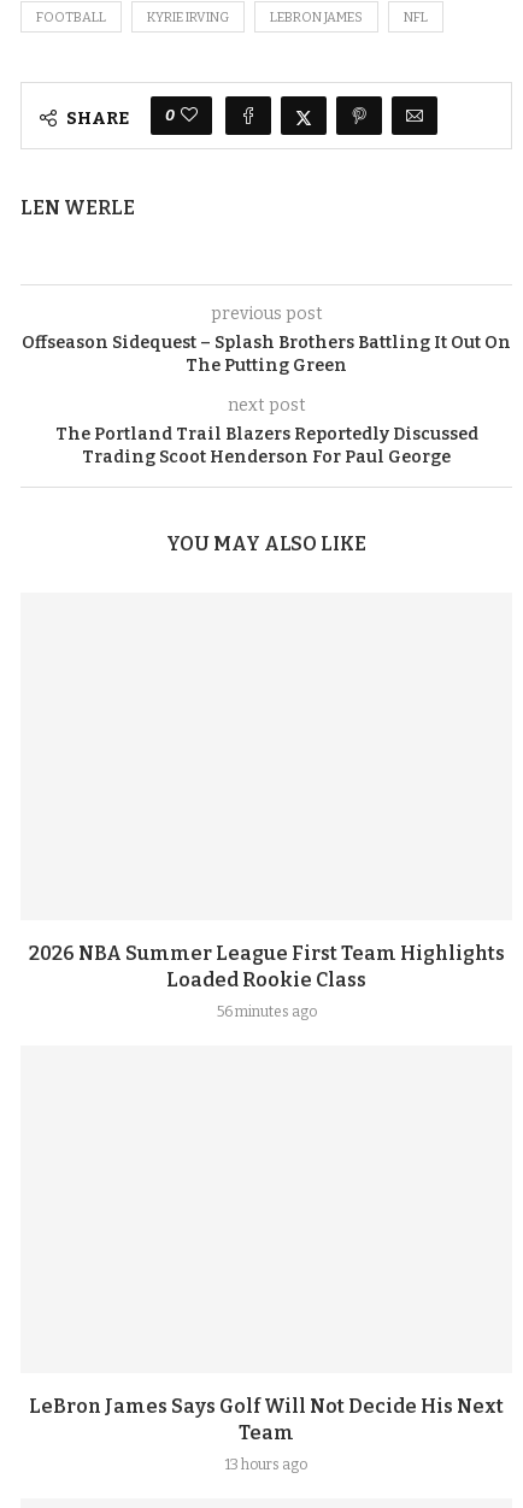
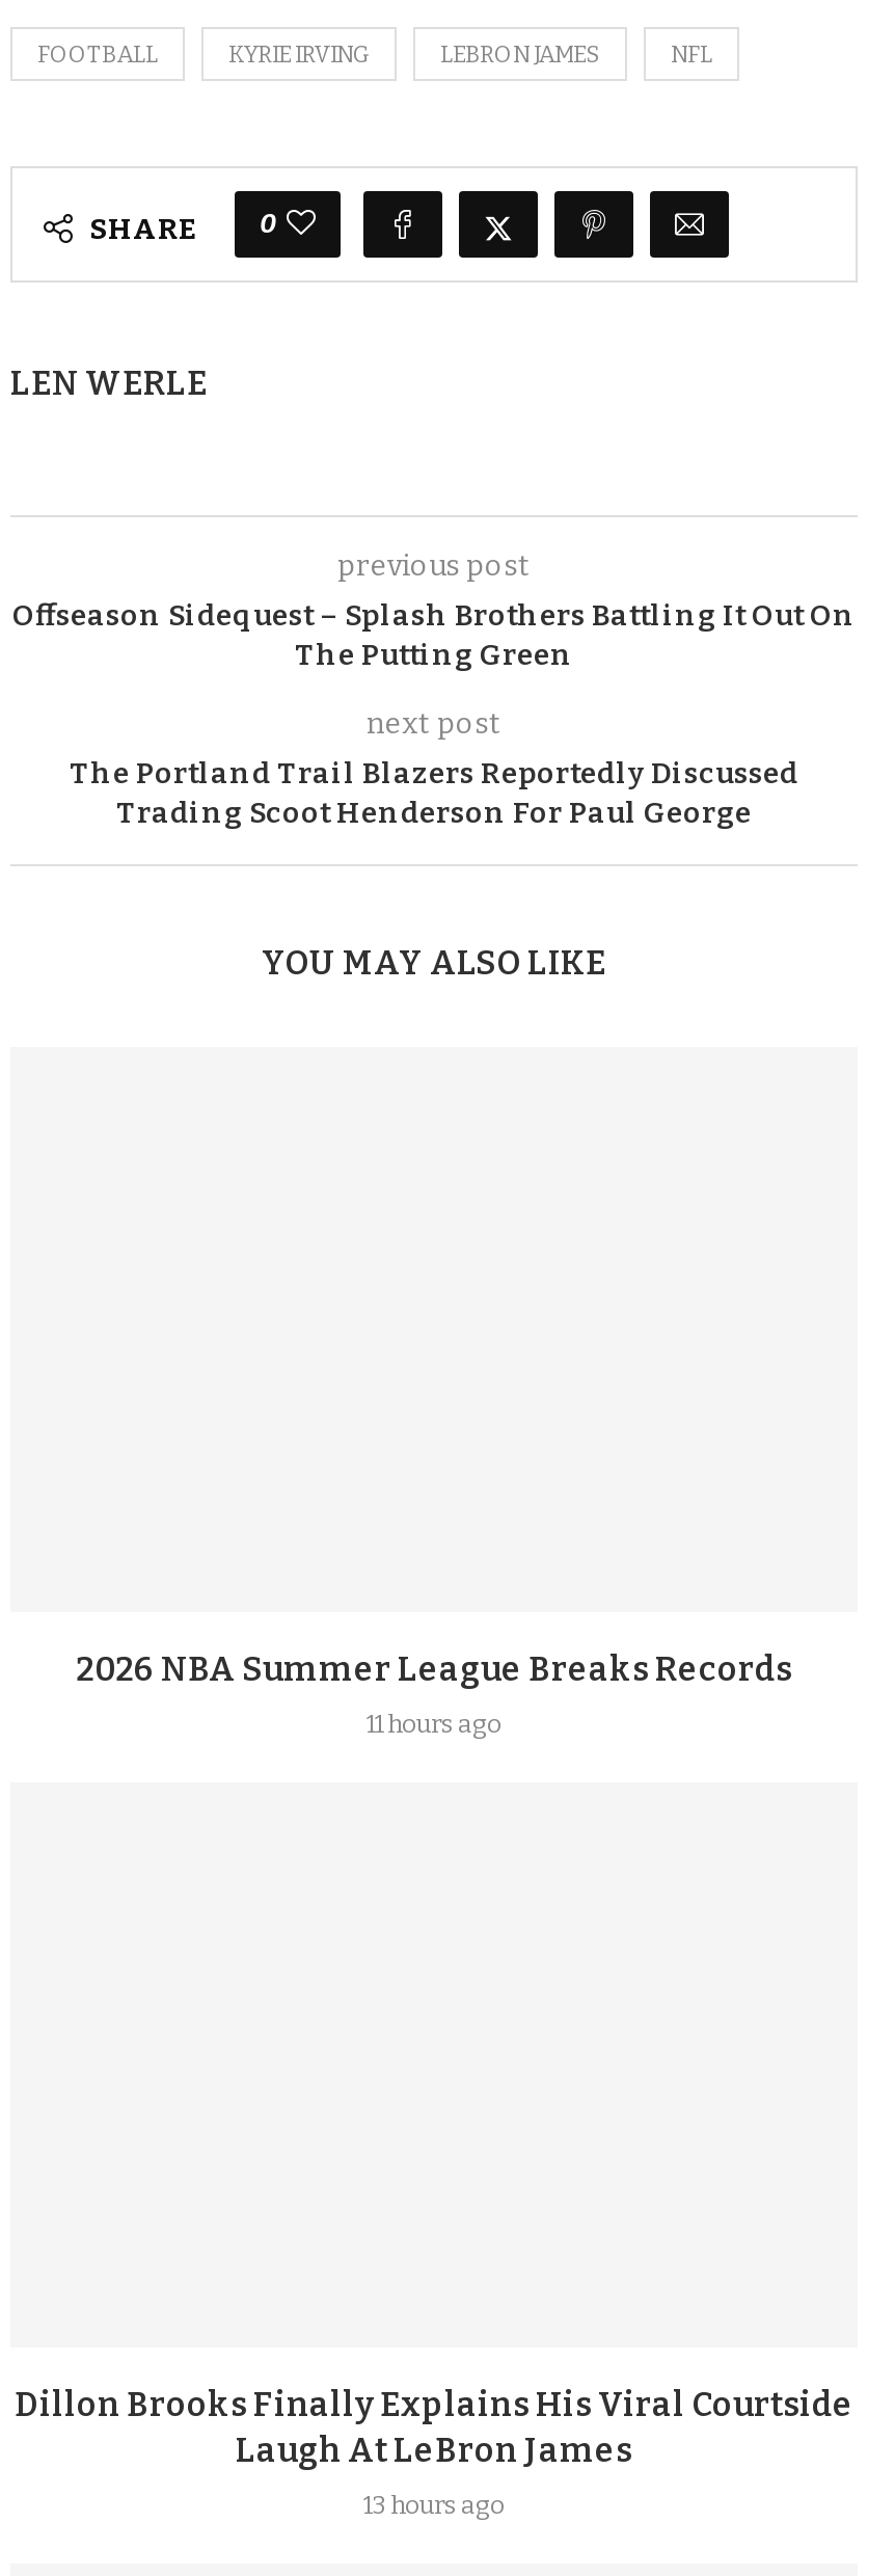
[28,942,504,991] 2026 NBA Summer League First Team Highlights | Loaded Rookie Class -> [76,1649,792,1689] 2026 NBA Summer League Breaks Records
[216,1003,316,1020] 56 minutes ago -> [367,1710,501,1739] 11 hours ago
[29,1395,504,1444] LeBron James Says Golf Will Not Decide His Next | Team -> [15,2385,853,2470] Dillon Brooks Finally Explains His Viral Courtside | Laugh At LeBron James

